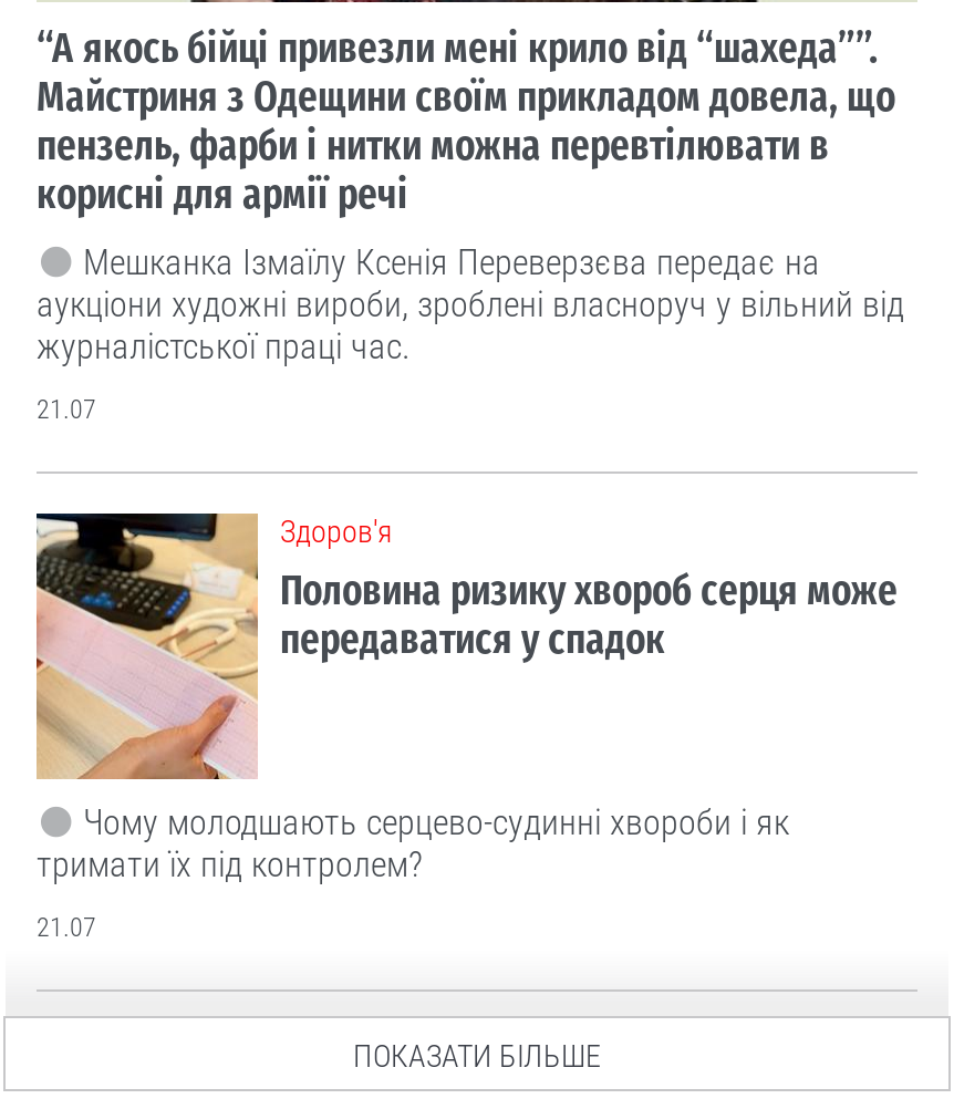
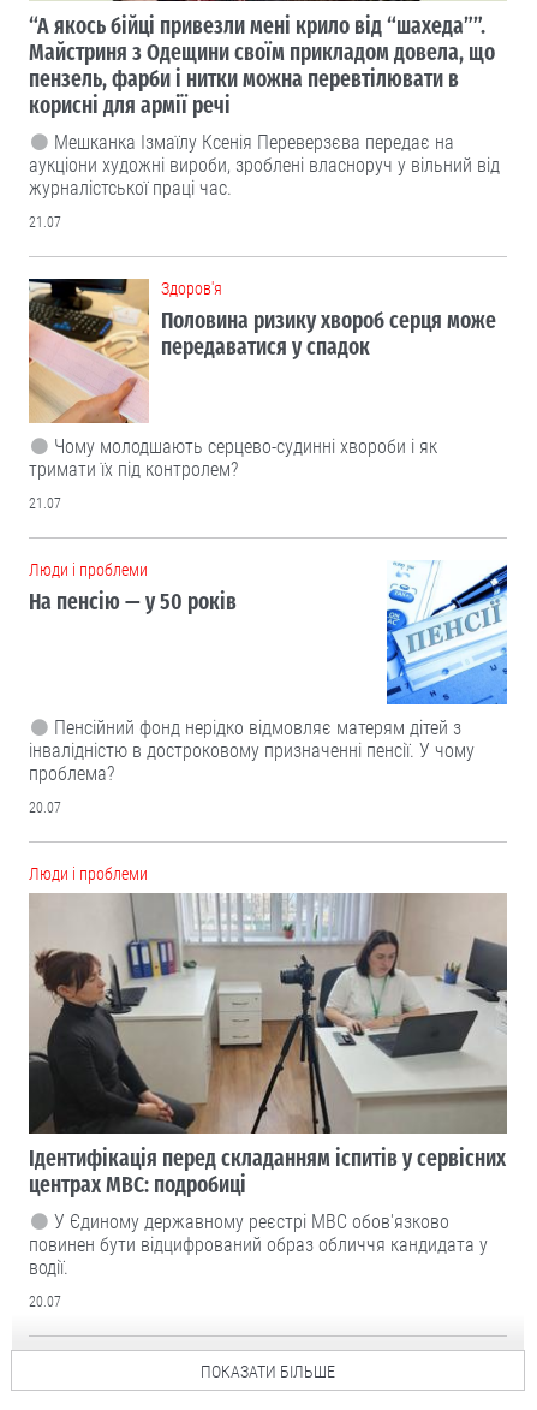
none -> [28,892,508,1310] [image] | Ідентифікація перед складанням іспитів у сервісних | центрах МВС: подробиці | У Єдиному державному реєстрі МВС обов'язково | повинен бути відцифрований образ обличчя кандидата у | водії. | 20.07
none -> [29,560,237,615] Люди і проблеми | На пенсію — у 50 років
none -> [29,560,508,884] [image] | Пенсійний фонд нерідко відмовляє матерям дітей з | інвалідністю в достроковому призначенні пенсії. У чому | проблема? | 20.07 | Люди і проблеми

